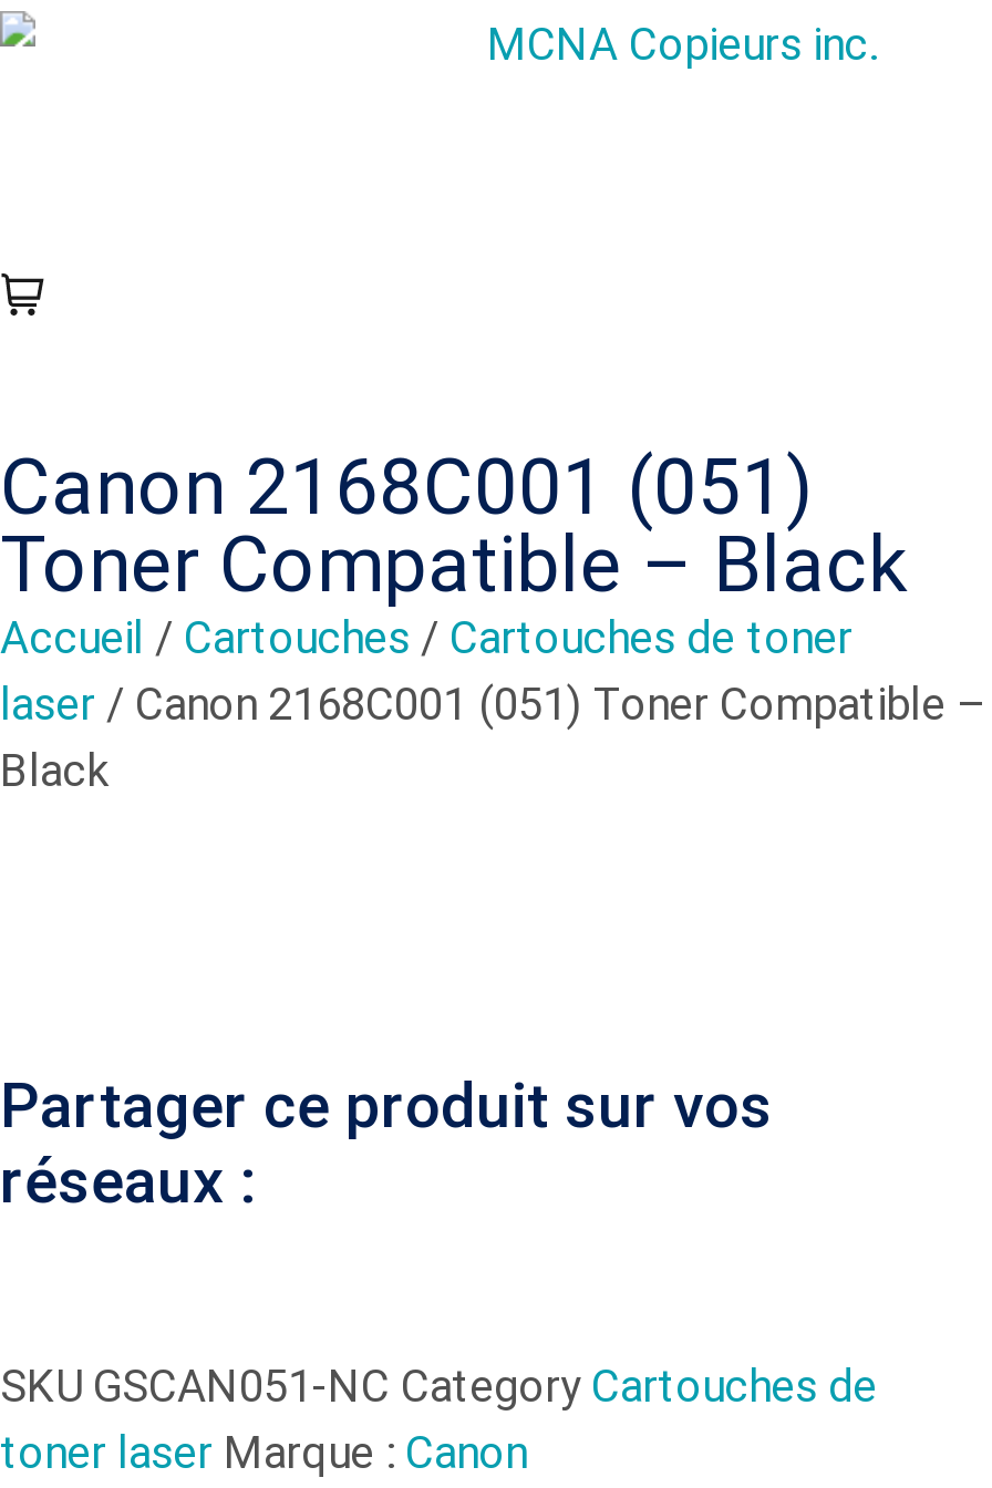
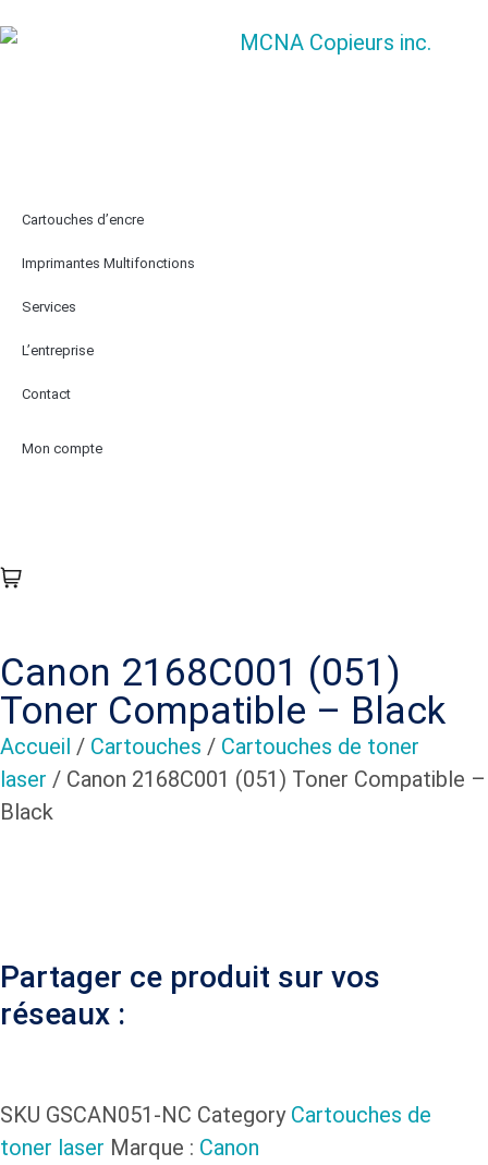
none -> [22,211,195,456] Cartouches d’encre | Imprimantes Multifonctions | Services | L’entreprise | Contact | Mon compte

